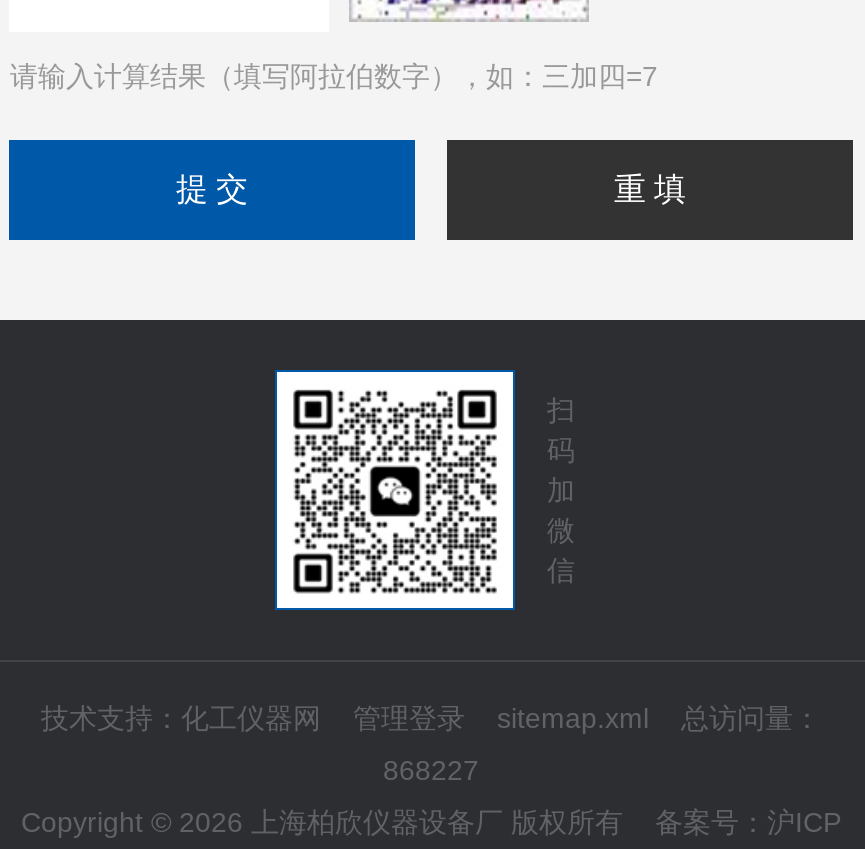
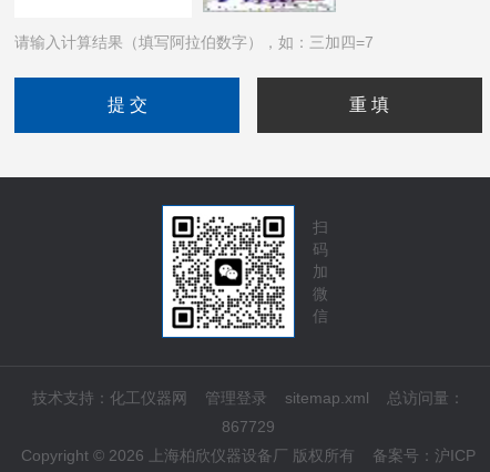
[383,754,479,786] 868227 -> [222,418,275,435] 867729

